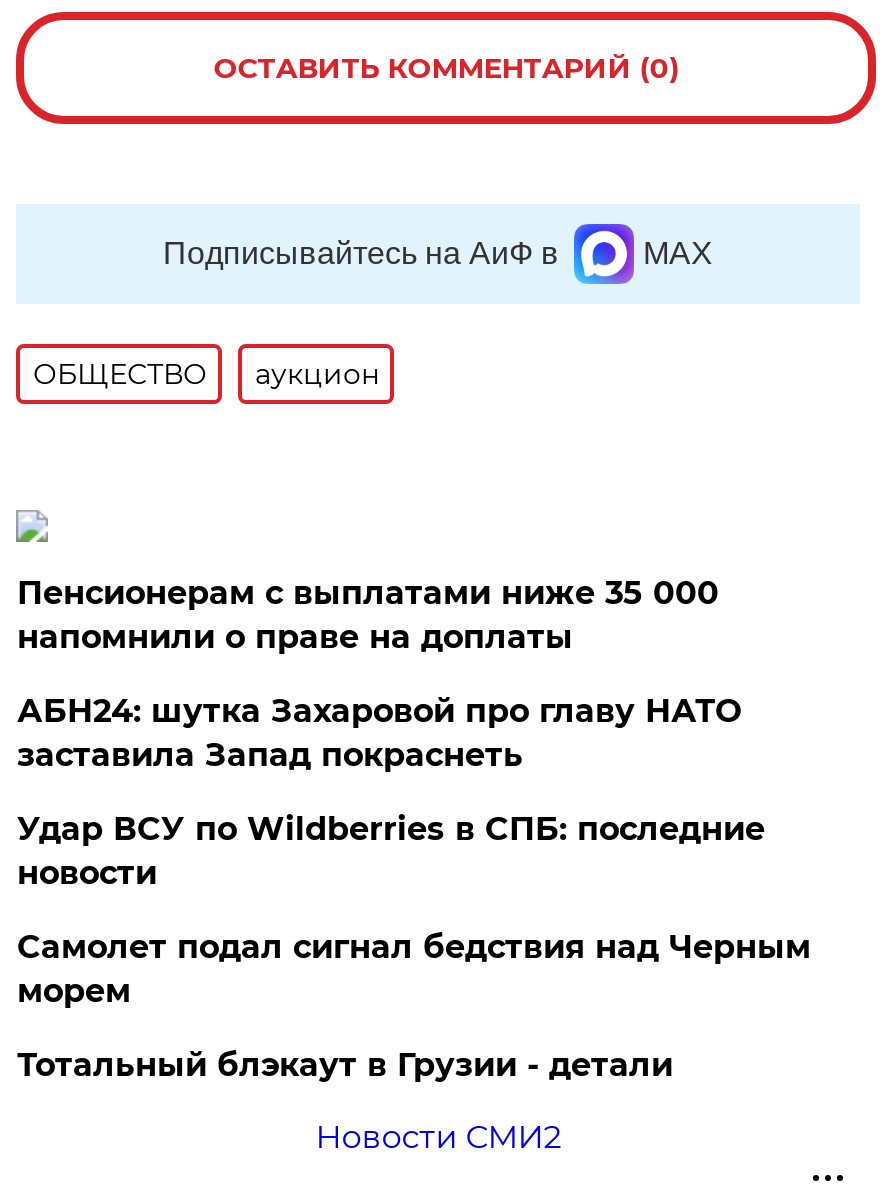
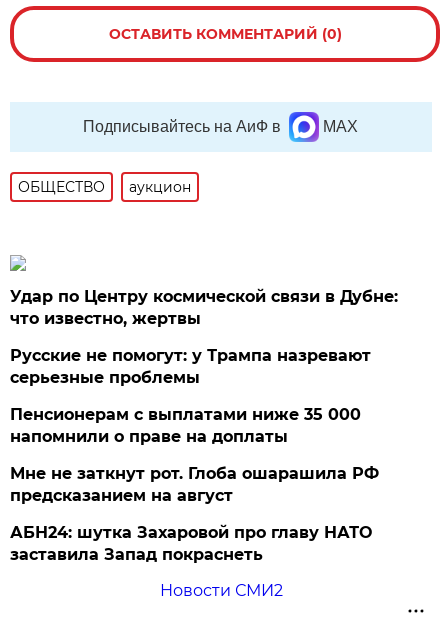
none -> [10,287,398,387] Удар по Центру космической связи в Дубне: | что известно, жертвы | Русские не помогут: у Трампа назревают | серьезные проблемы
moved [17,574,719,656] -> [10,405,361,446]: Пенсионерам с выплатами ниже 35 000 | напомнили о праве на доплаты
none -> [10,464,379,505] Мне не заткнут рот. Глоба ошарашила РФ | предсказанием на август
moved [17,692,741,774] -> [10,523,372,564]: АБН24: шутка Захаровой про главу НАТО | заставила Запад покраснеть
[17,810,811,1084] Удар ВСУ по Wildberries в СПБ: последние | новости | Самолет подал сигнал бедствия над Черным | морем | Тотальный блэкаут в Грузии - детали -> none

